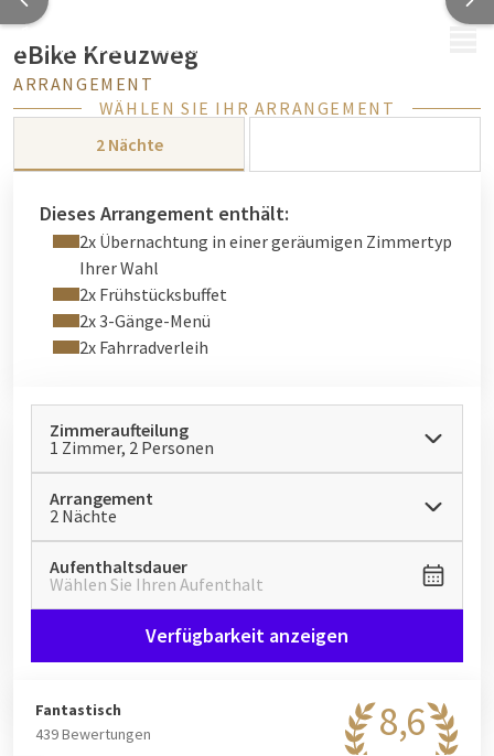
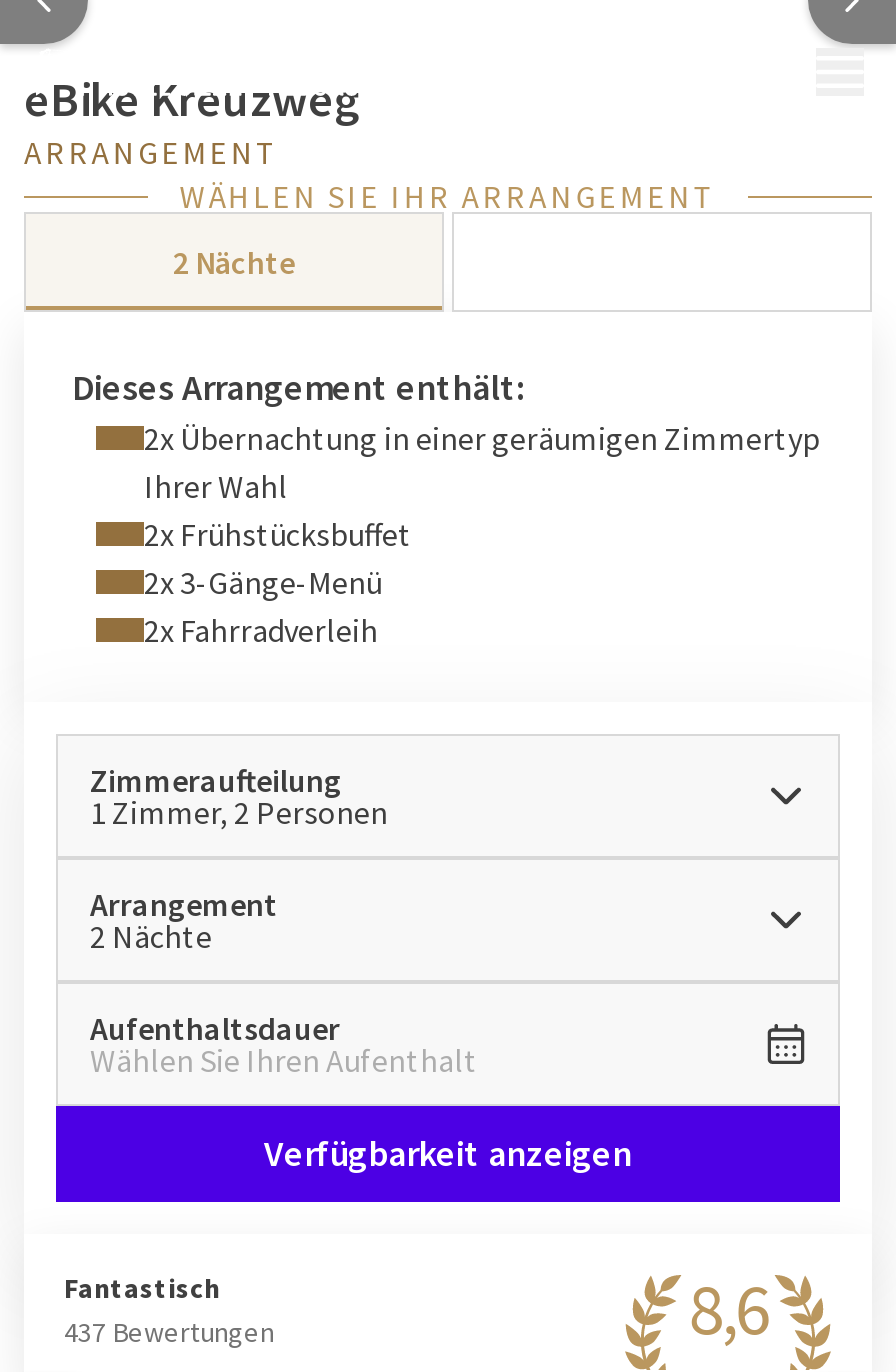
[35,724,151,744] 439 Bewertungen -> [64,1314,274,1350] 437 Bewertungen

